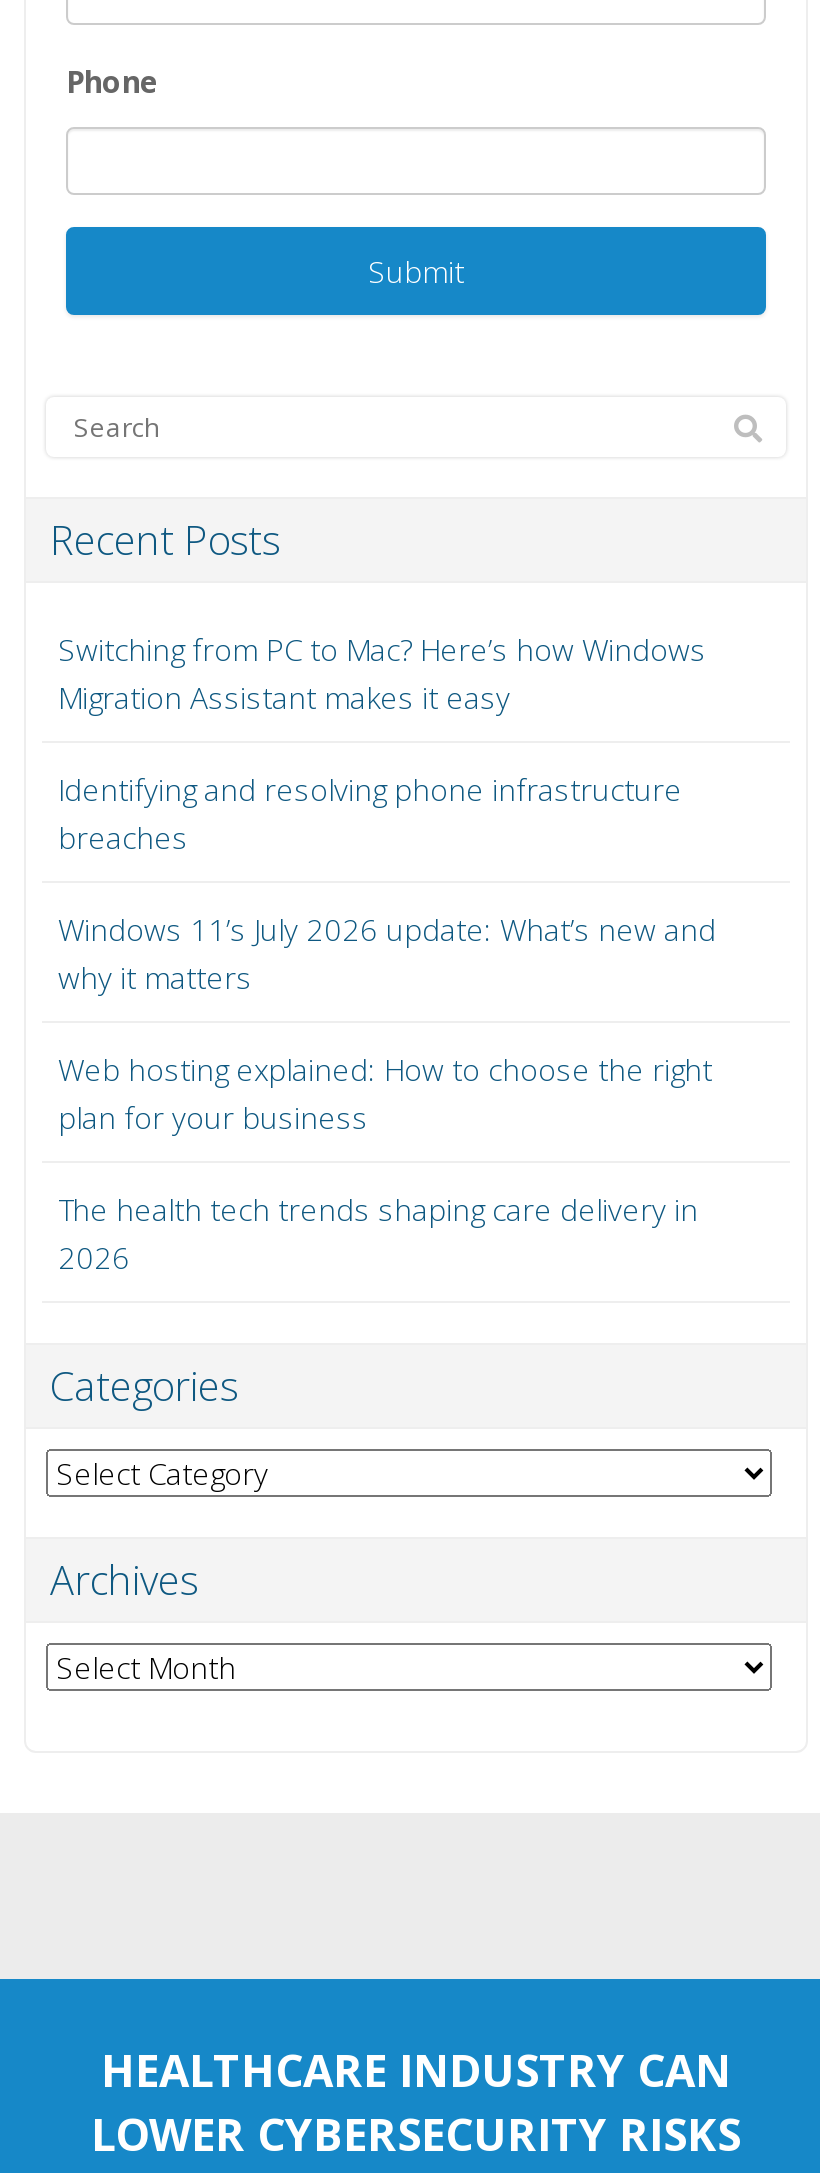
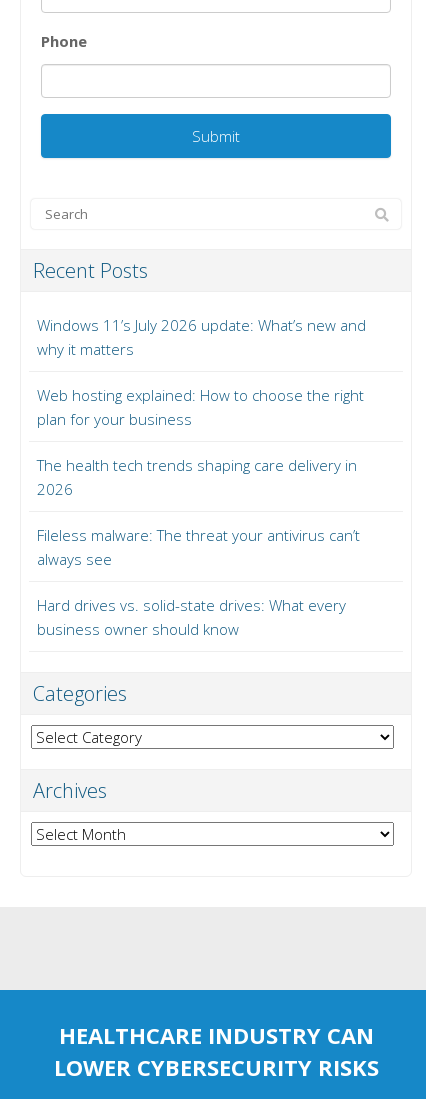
[58,629,706,857] Switching from PC to Mac? Here’s how Windows | Migration Assistant makes it easy | Identifying and resolving phone infrastructure | breaches -> none
moved [58,909,716,1277] -> [37,315,366,499]: Windows 11’s July 2026 update: What’s new and | why it matters | Web hosting explained: How to choose the right | plan for your business | The health tech trends shaping care delivery in | 2026
none -> [37,525,360,639] Fileless malware: The threat your antivirus can’t | always see | Hard drives vs. solid-state drives: What every | business owner should know

